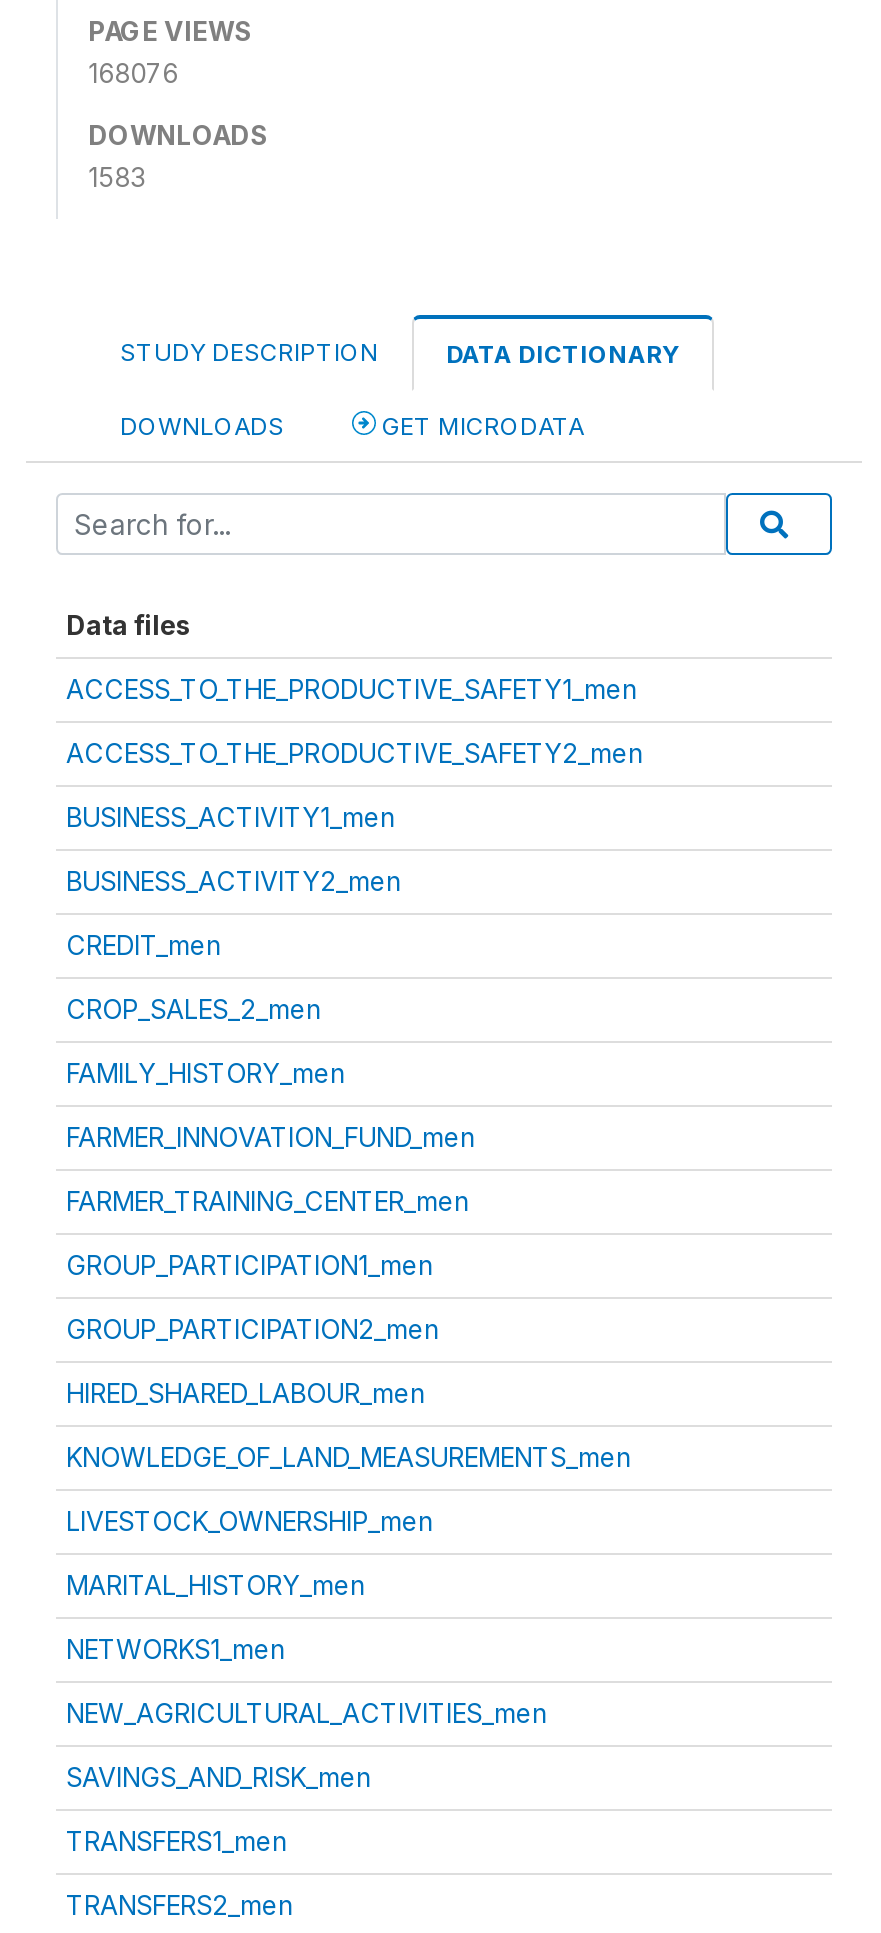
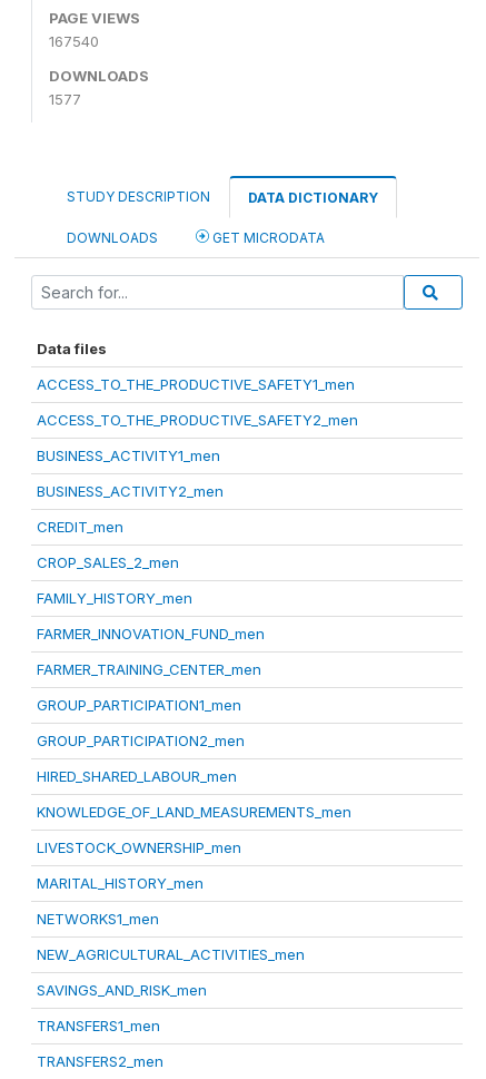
[88,57,178,89] 168076 -> [49,32,99,50] 167540
[88,161,146,193] 1583 -> [49,90,81,108] 1577

